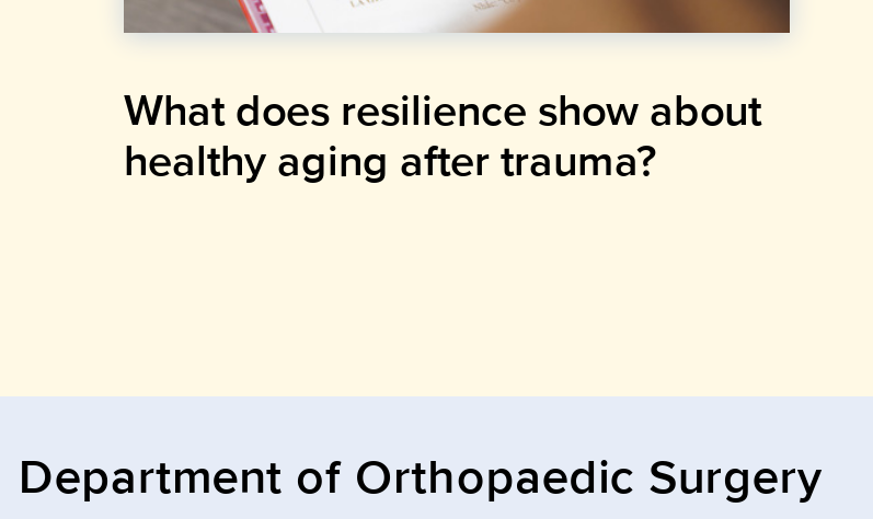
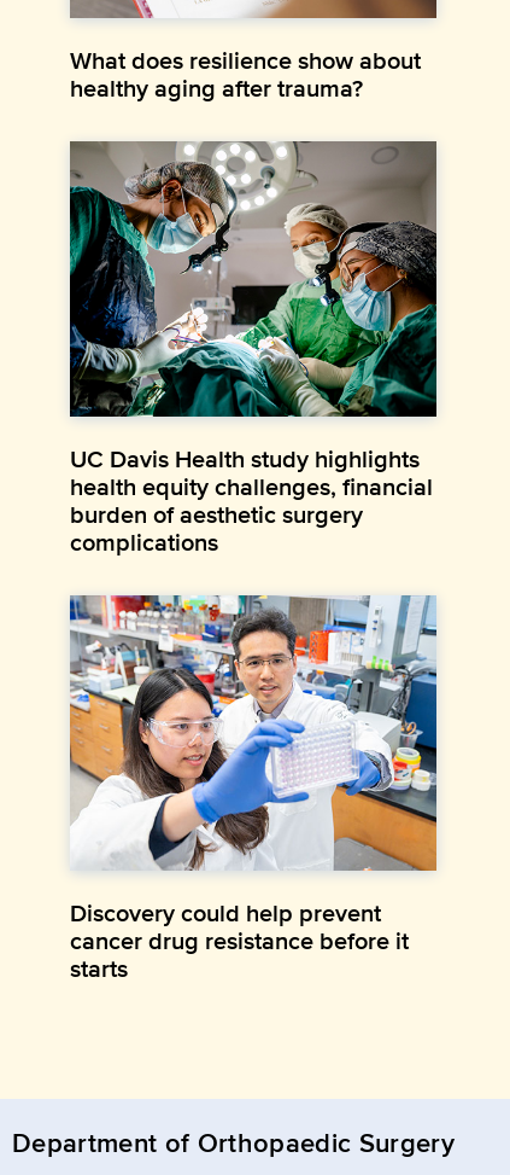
none -> [69,140,436,560] [image] | UC Davis Health study highlights | health equity challenges, financial | burden of aesthetic surgery | complications
none -> [69,594,438,986] [image] | Discovery could help prevent | cancer drug resistance before it | starts

